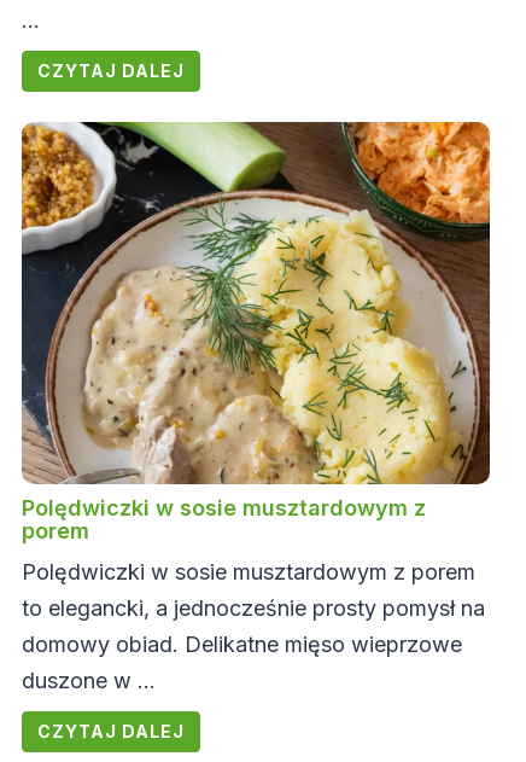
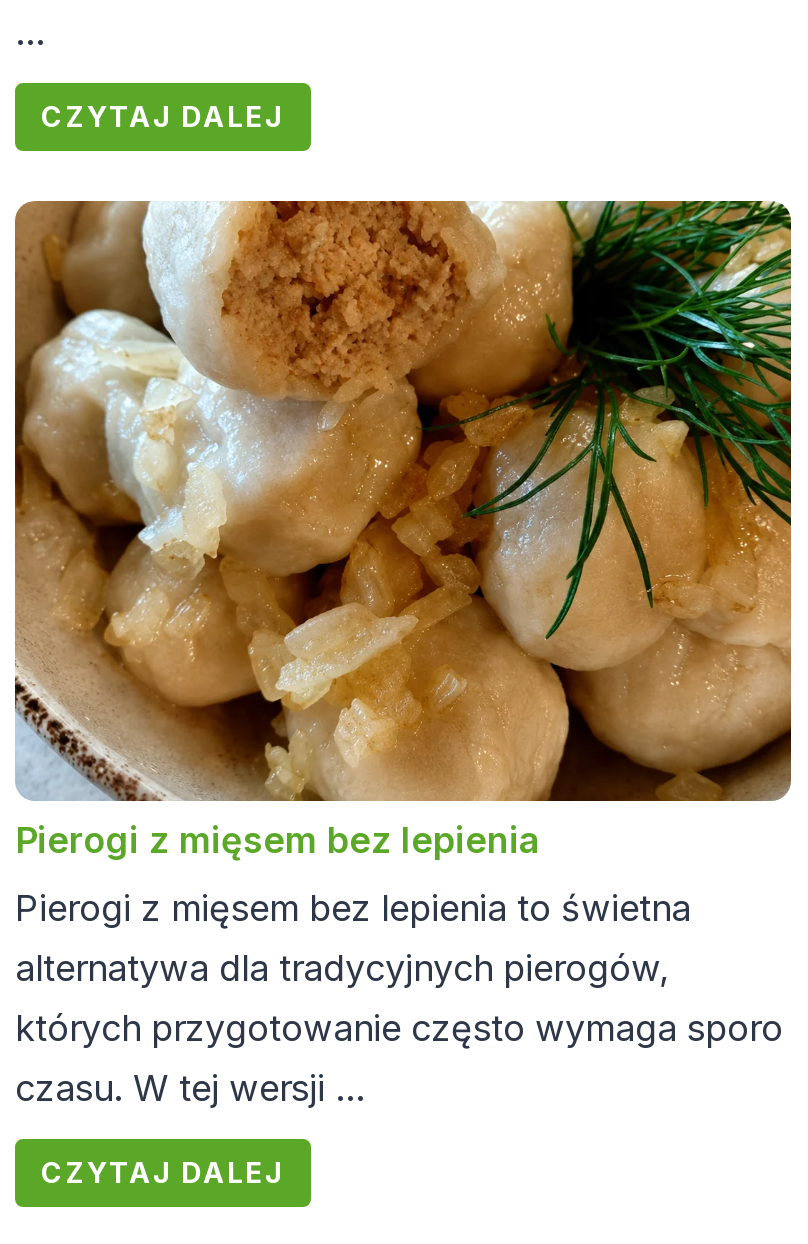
[21,121,491,544] [image] | Polędwiczki w sosie musztardowym z | porem -> [13,199,793,862] [image] | Pierogi z mięsem bez lepienia
[22,560,485,694] Polędwiczki w sosie musztardowym z porem | to elegancki, a jednocześnie prosty pomysł na | domowy obiad. Delikatne mięso wieprzowe | duszone w ... -> [15,888,783,1110] Pierogi z mięsem bez lepienia to świetna | alternatywa dla tradycyjnych pierogów, | których przygotowanie często wymaga sporo | czasu. W tej wersji ...

